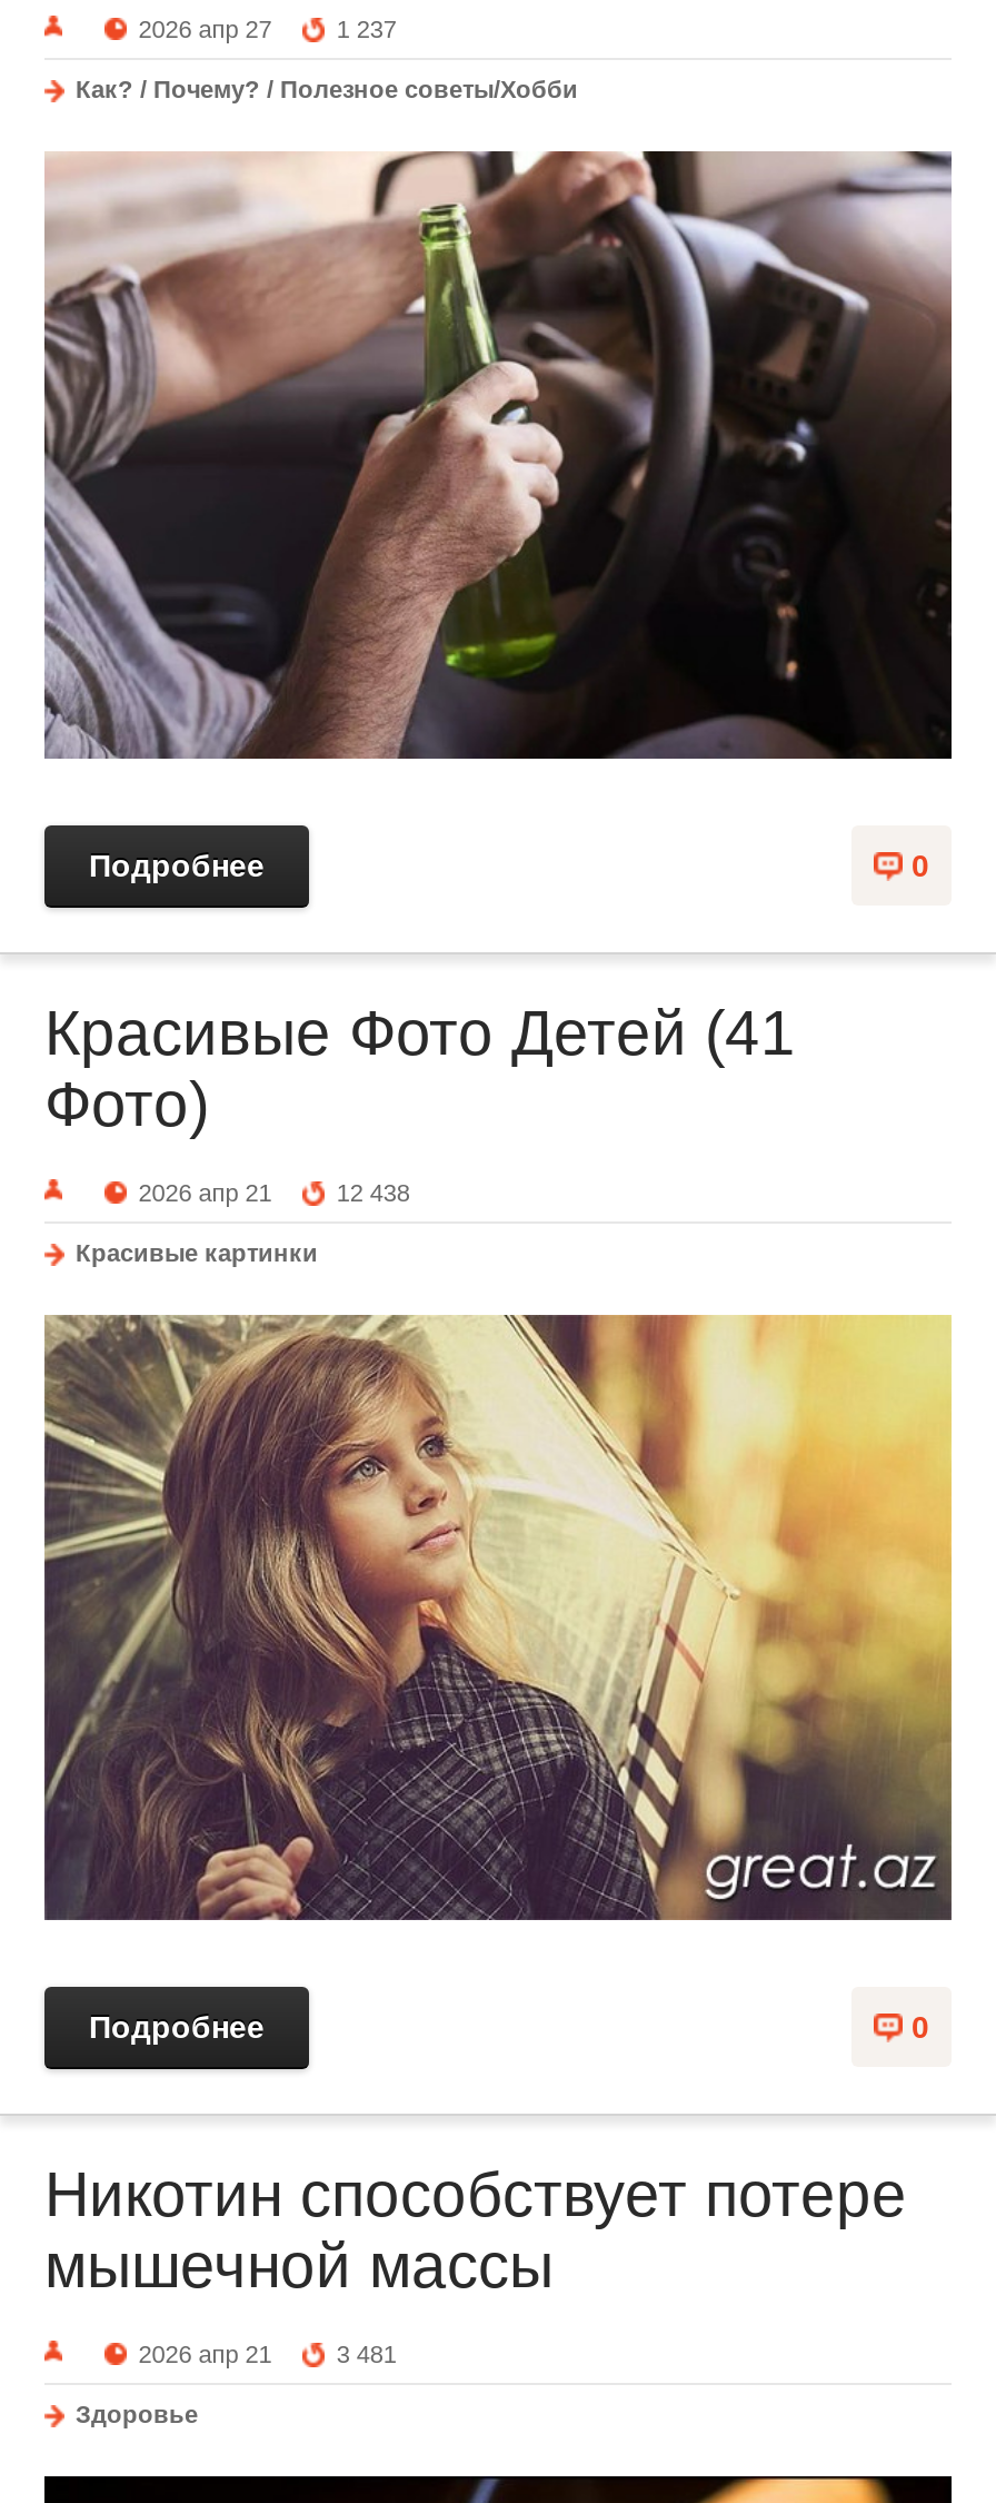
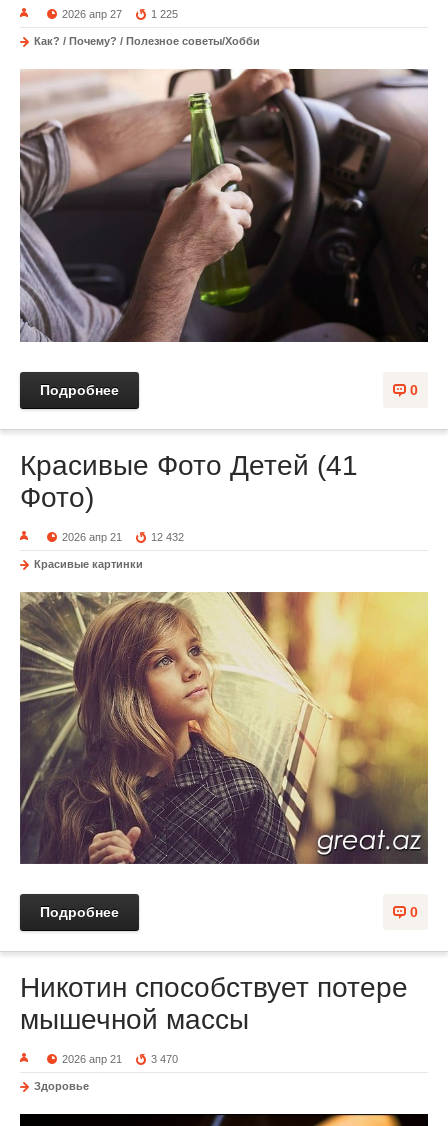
[337,16,397,43] 1 237 -> [151,8,178,20] 1 225
[337,1178,410,1205] 12 438 -> [151,530,184,542] 12 432
[337,2339,397,2366] 3 481 -> [151,1052,178,1064] 3 470

